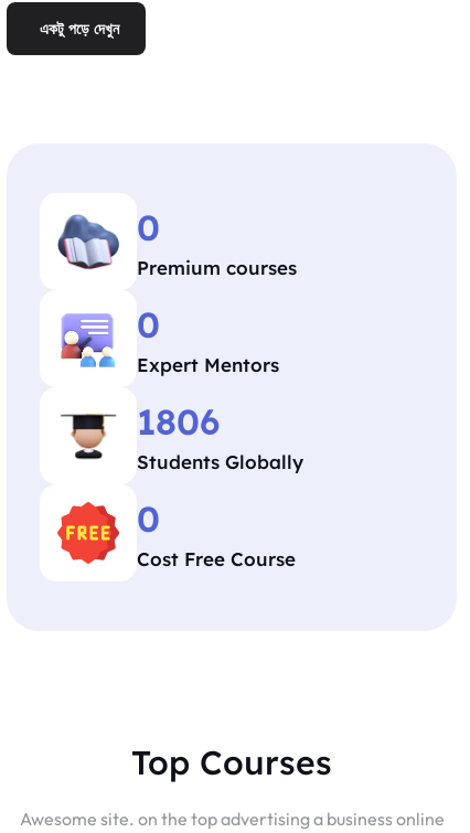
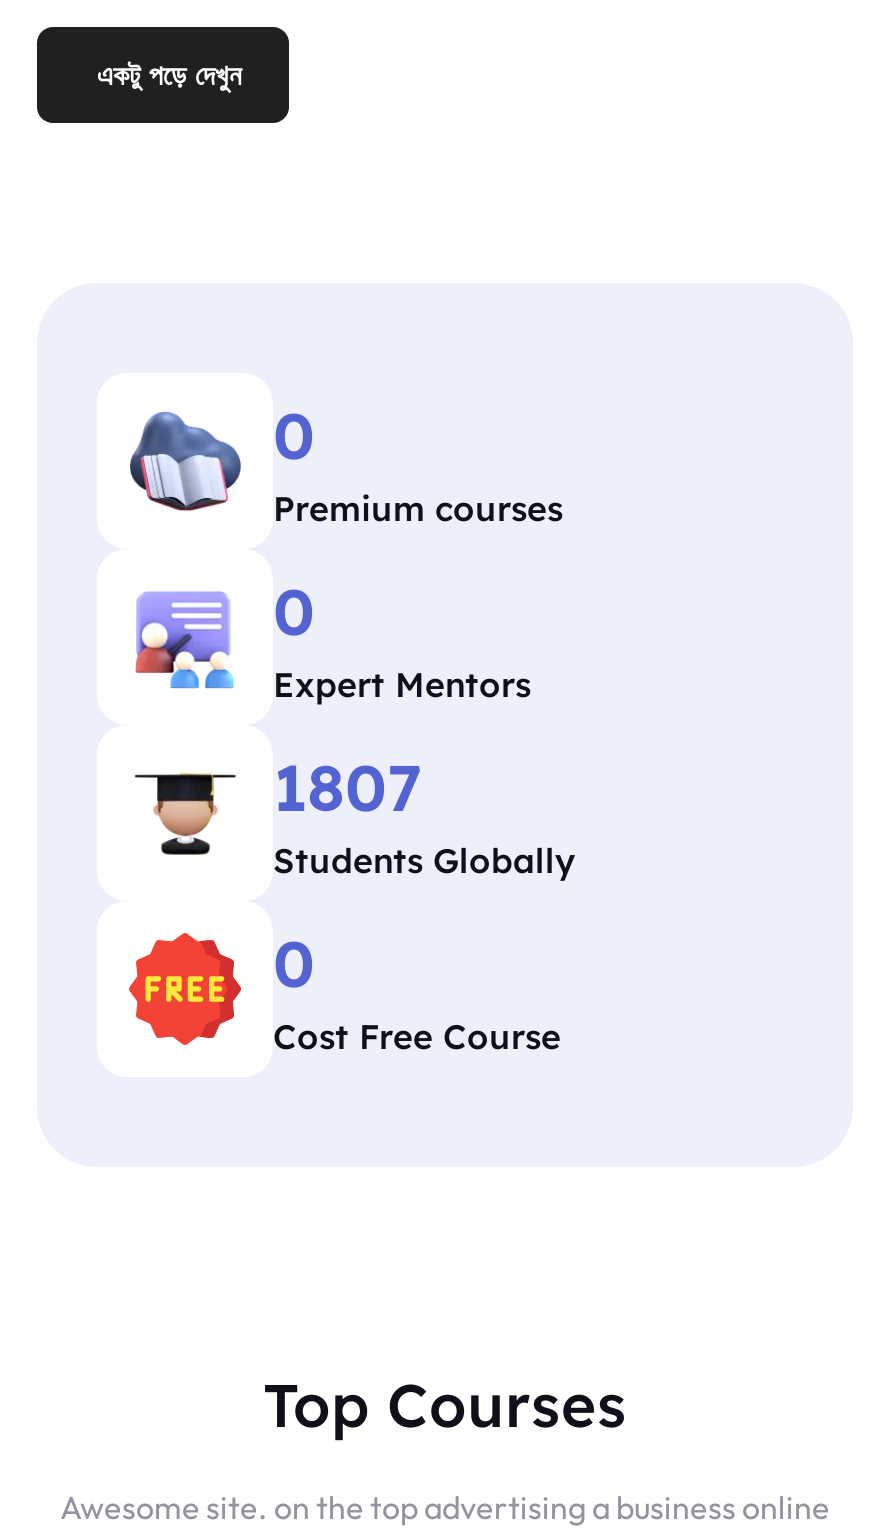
[137,399,220,444] 1806 -> [273,747,423,827] 1807

